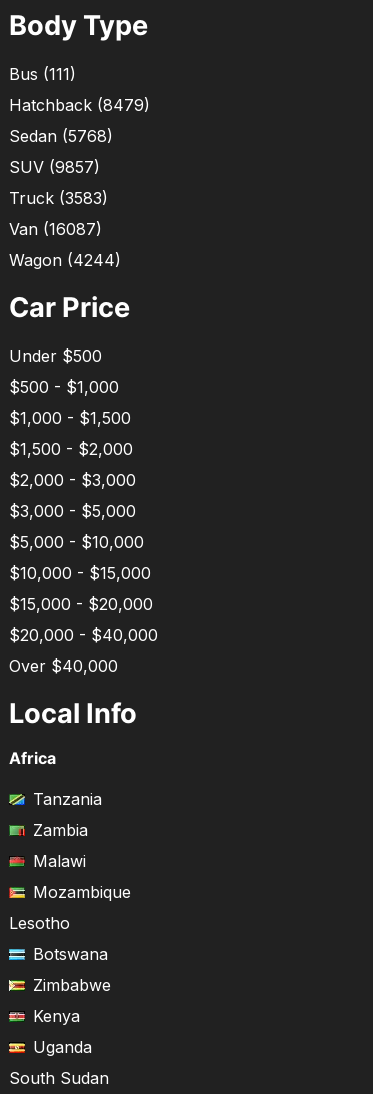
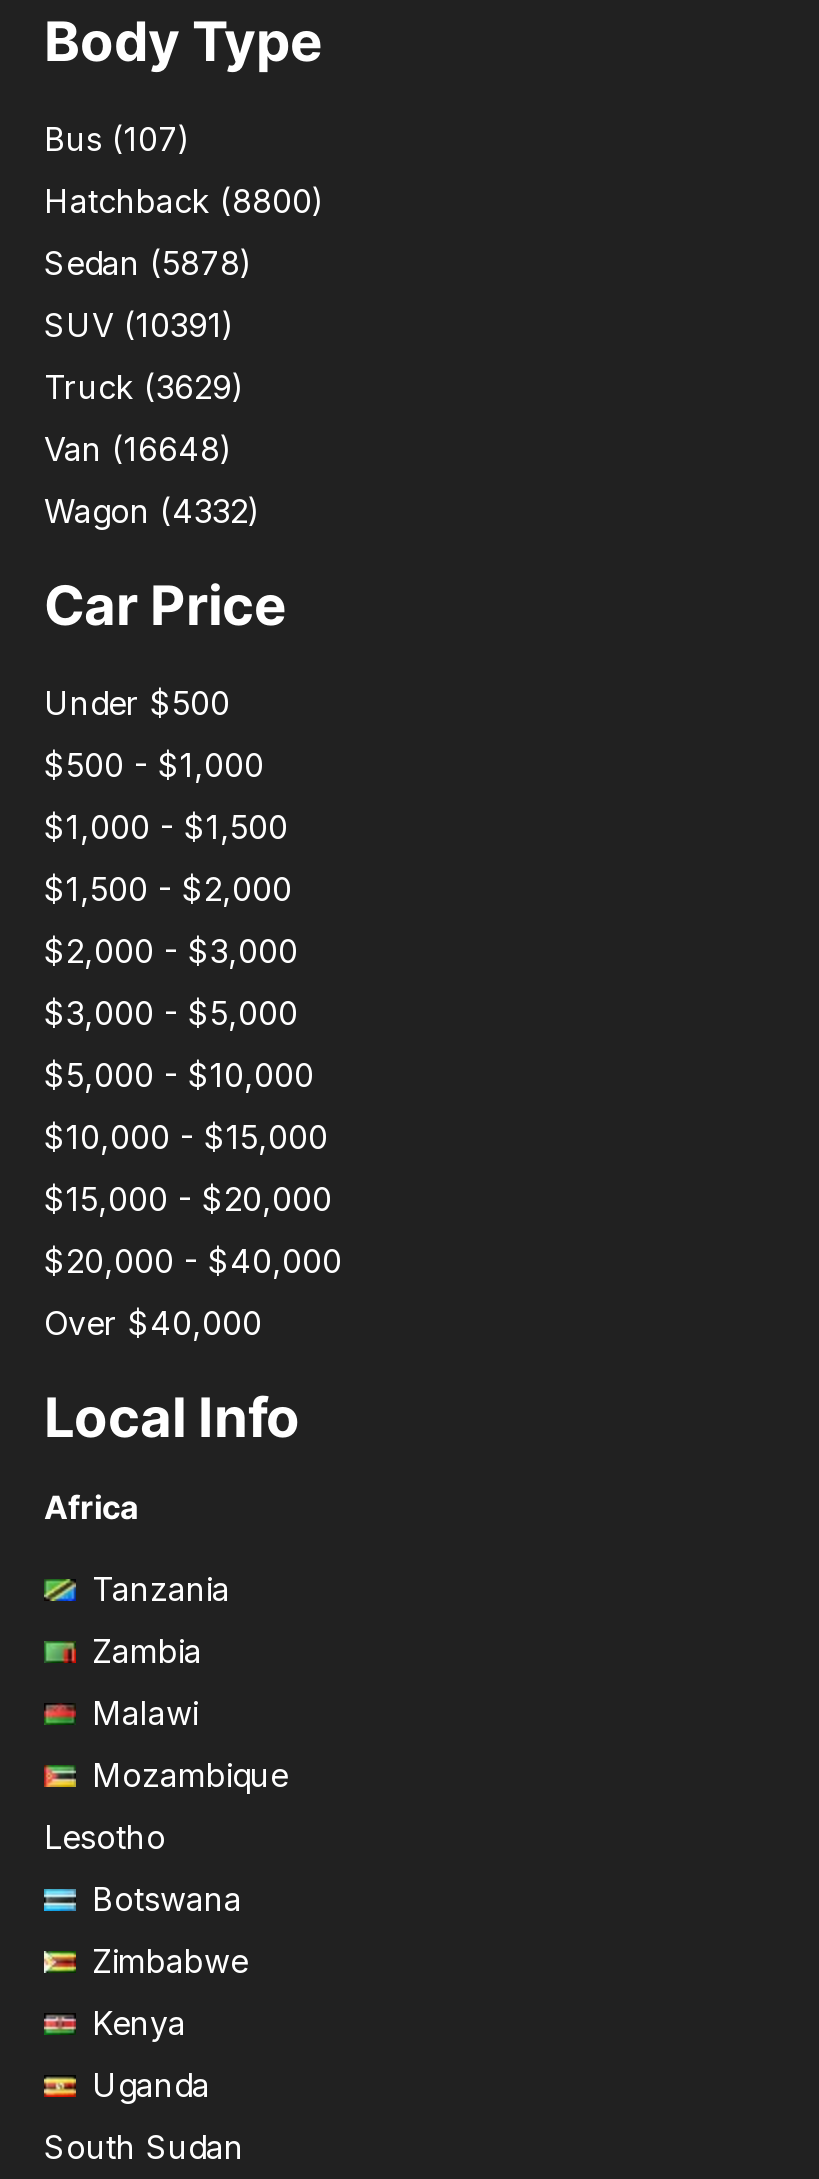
[9,64,76,84] Bus (111) -> [44,119,190,159] Bus (107)
[9,95,150,115] Hatchback (8479) -> [44,181,324,221] Hatchback (8800)
[9,126,113,146] Sedan (5768) -> [44,243,252,283] Sedan (5878)
[9,157,100,177] SUV (9857) -> [44,305,234,345] SUV (10391)
[9,188,108,208] Truck (3583) -> [44,367,244,407] Truck (3629)
[9,219,102,239] Van (16087) -> [44,429,232,469] Van (16648)
[9,250,121,270] Wagon (4244) -> [44,491,260,531] Wagon (4332)

